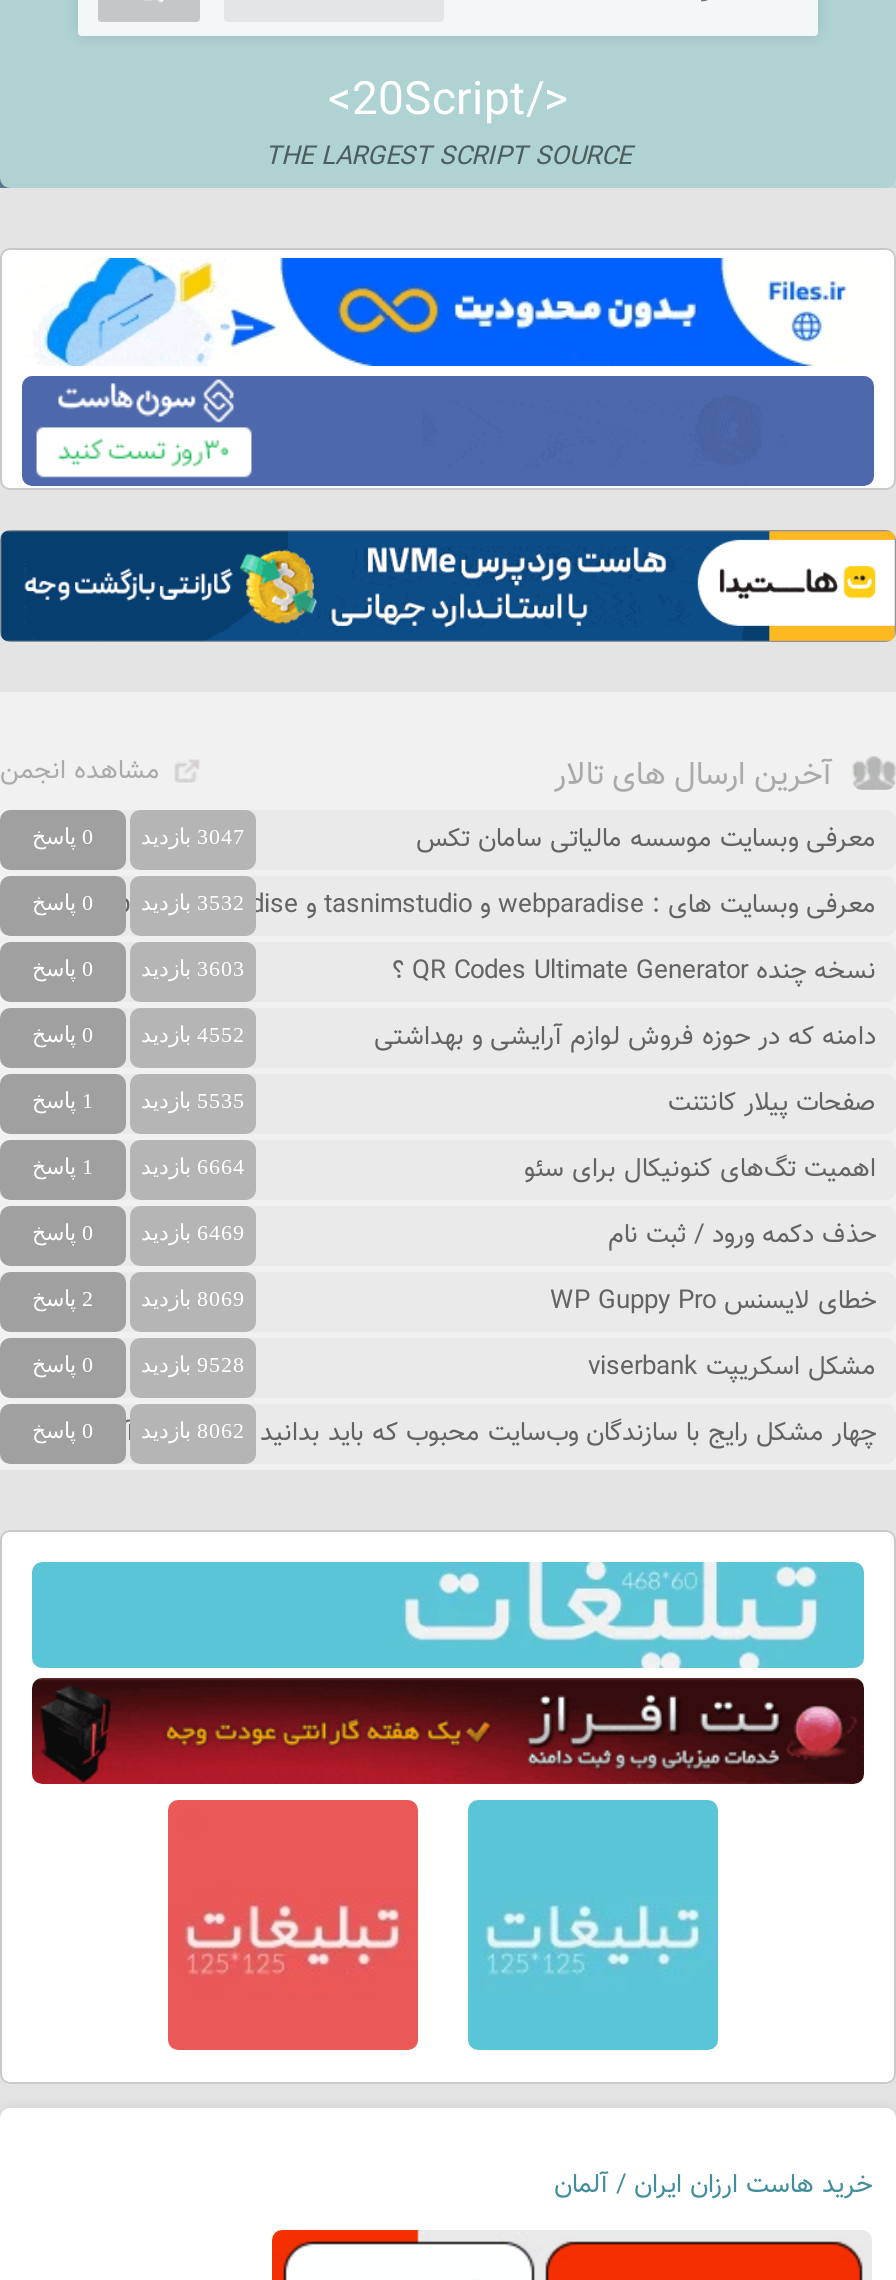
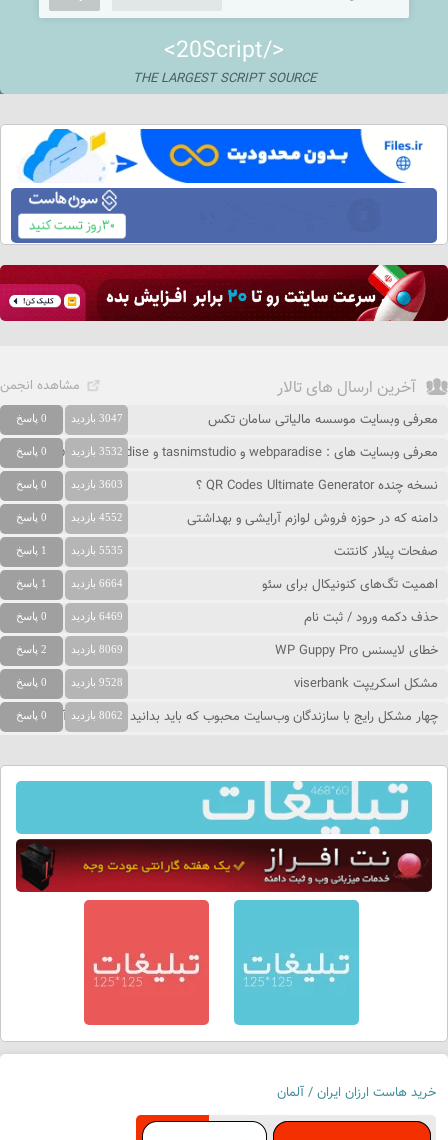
[6,528,890,644] [image] -> [3,264,445,322] [image]

